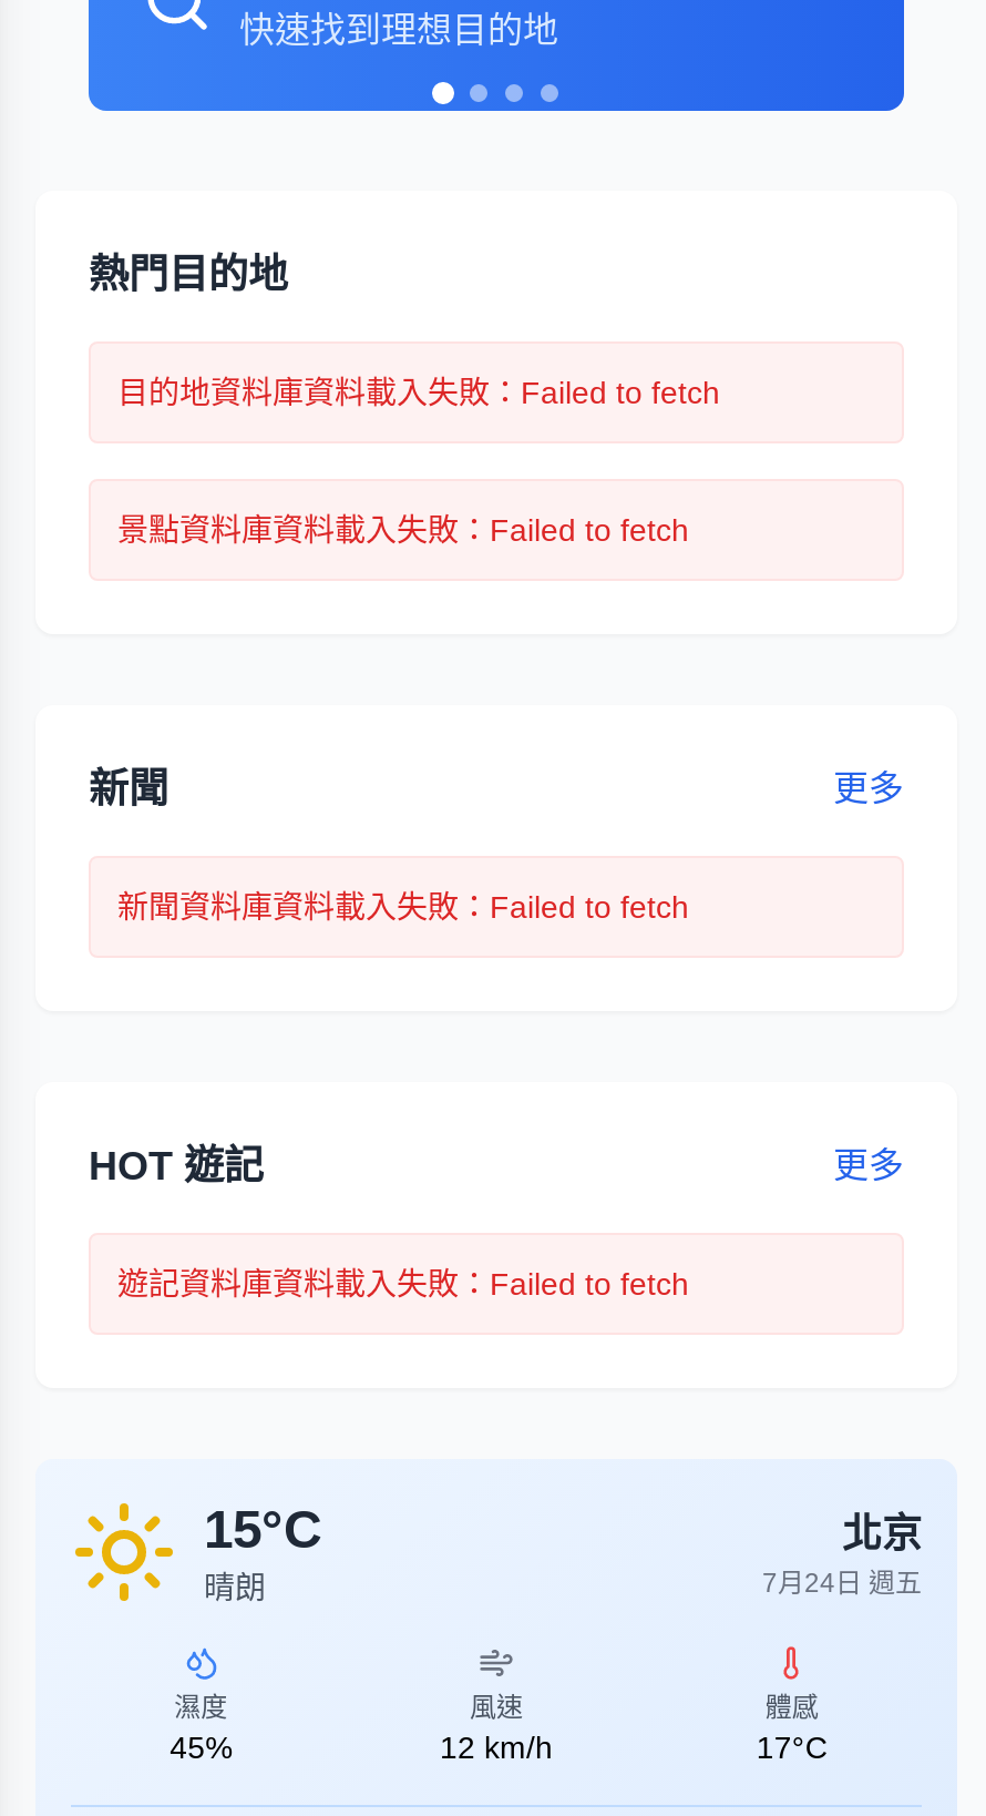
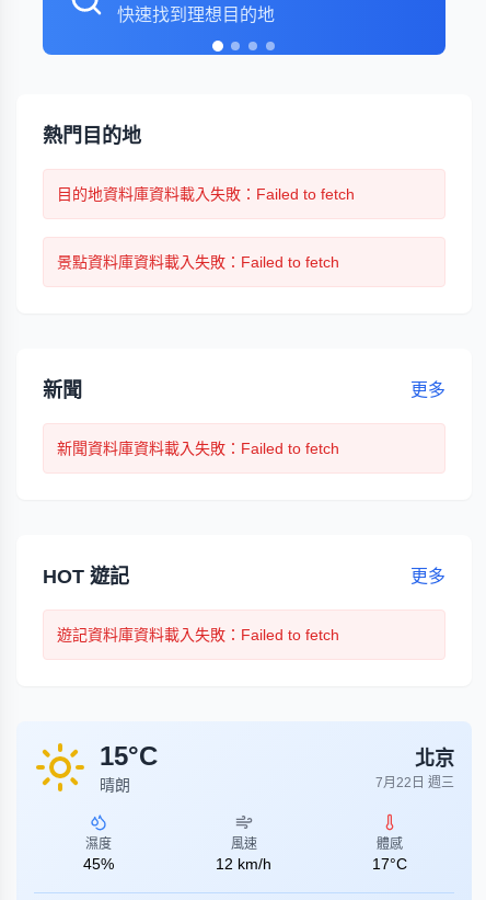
[762,1568,922,1599] 7月24日 週五 -> [375,775,454,790] 7月22日 週三

